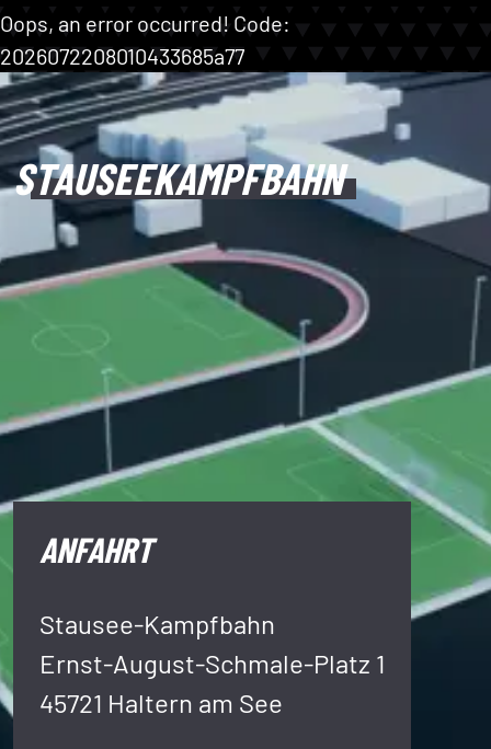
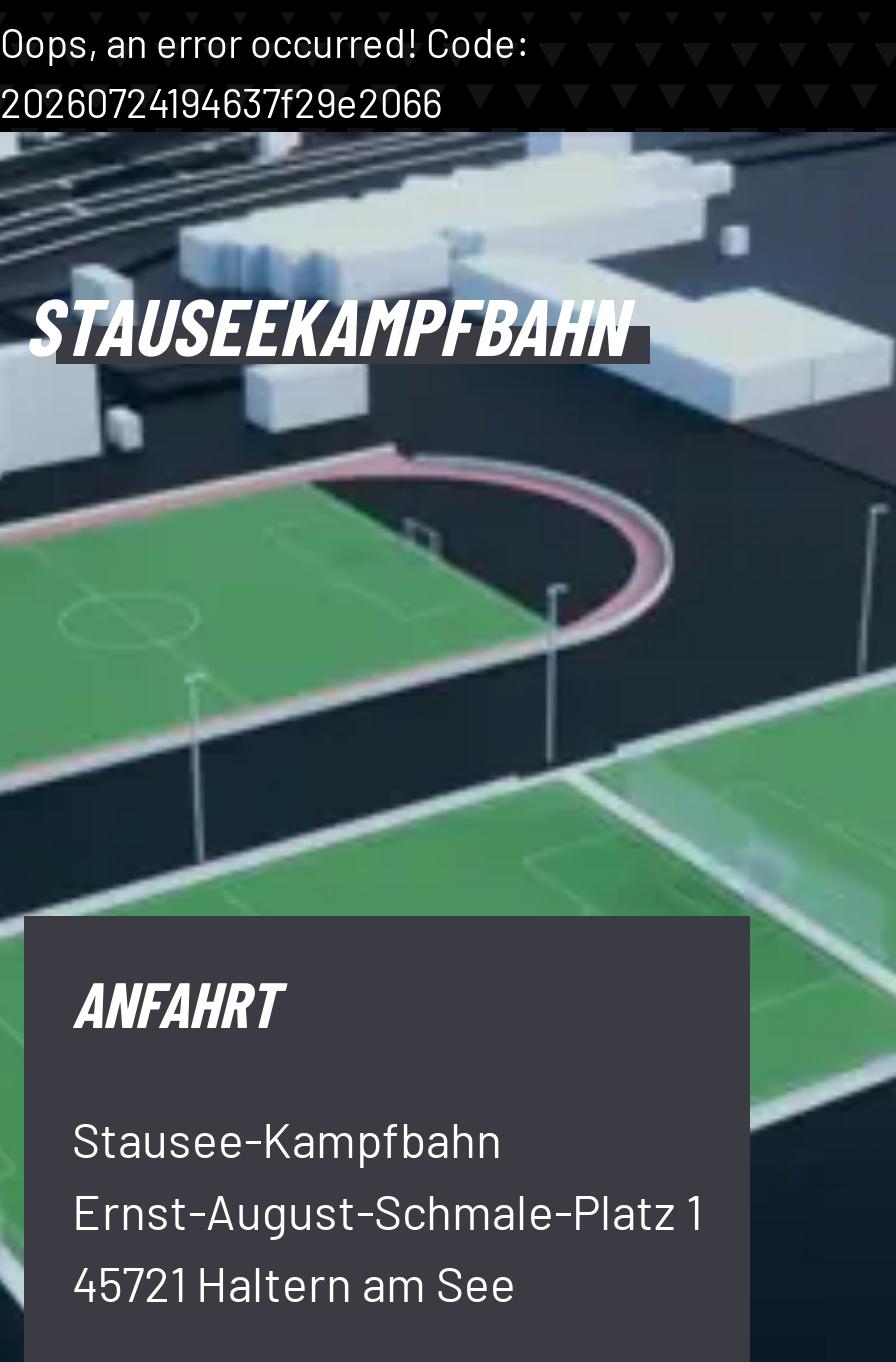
[0,42,244,69] 2026072208010433685a77 -> [0,77,442,125] 20260724194637f29e2066

